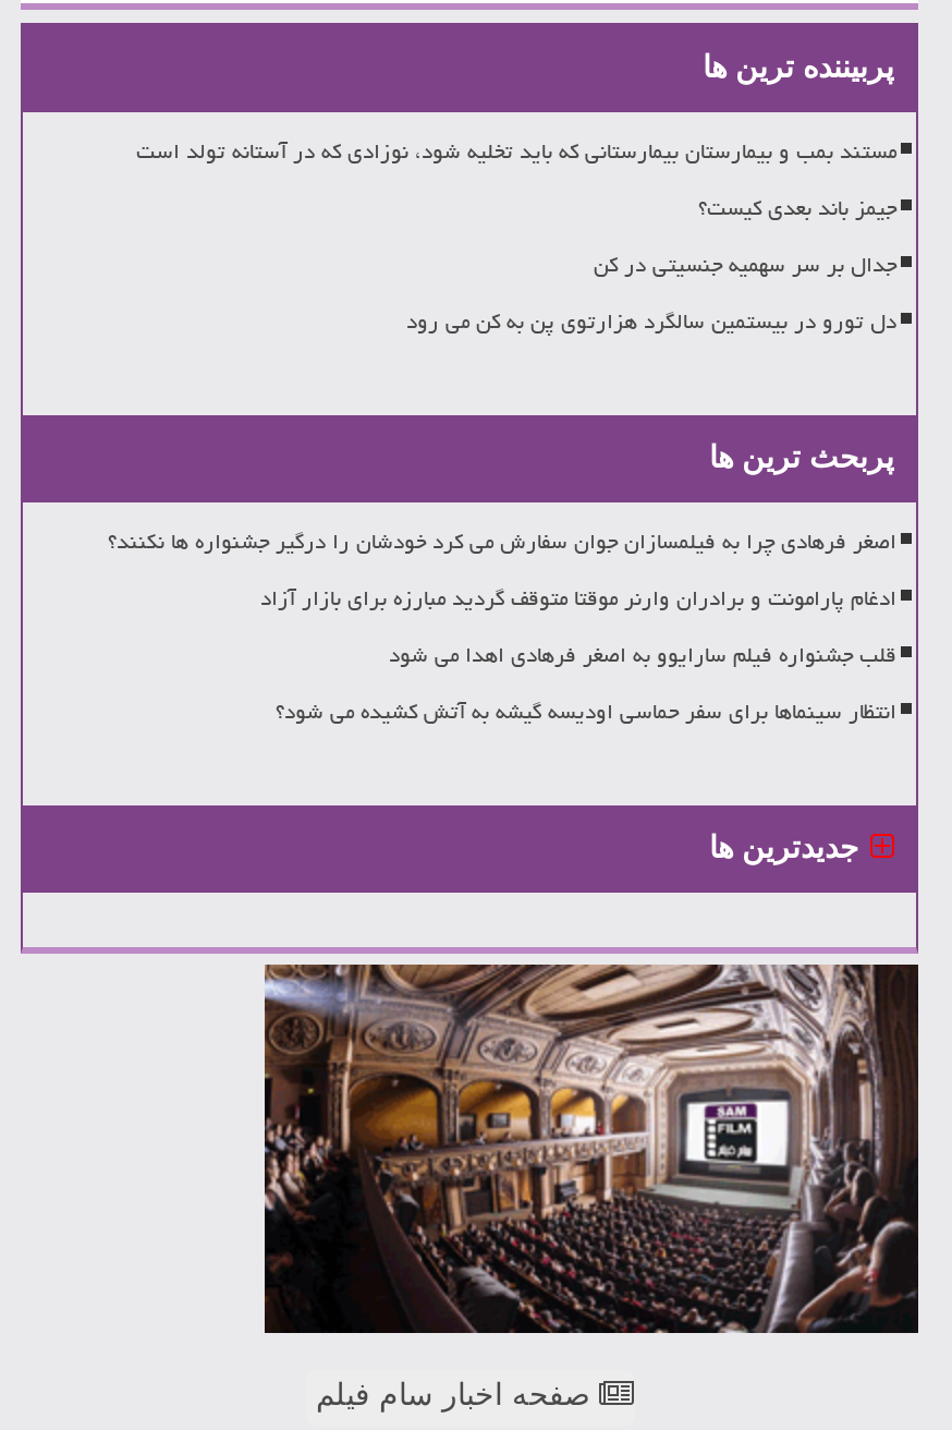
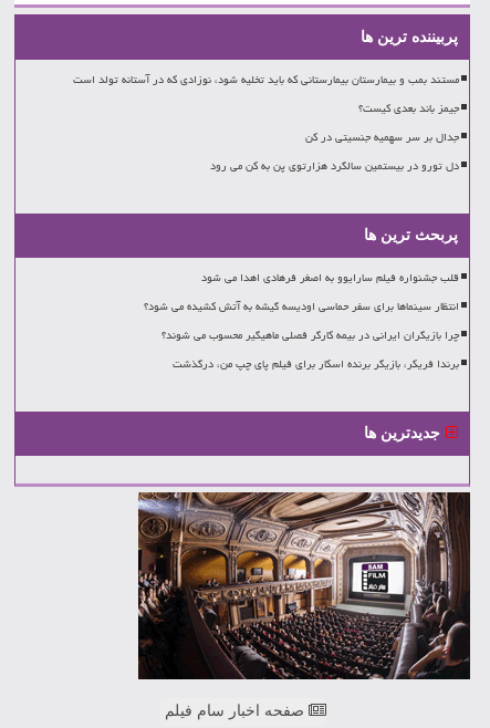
[108,519,896,620] اصغر فرهادی چرا به فیلمسازان جوان سفارش می کرد خودشان را درگیر جشنواره ها نکنند؟ | ادغام پارامونت و برادران وارنر موقتا متوقف گردید مبارزه برای بازار آزاد -> none
moved [276,633,896,733] -> [144,266,459,317]: قلب جشنواره فیلم سارایوو به اصغر فرهادی اهدا می شود | انتظار سینماها برای سفر حماسی اودیسه گیشه به آتش کشیده می شود؟
none -> [161,324,459,375] چرا بازیگران ایرانی در بیمه کارگر فصلی ماهیگیر محسوب می شوند؟ | برندا فریکر، بازیگر برنده اسکار برای فیلم پای چپ من، درگذشت

